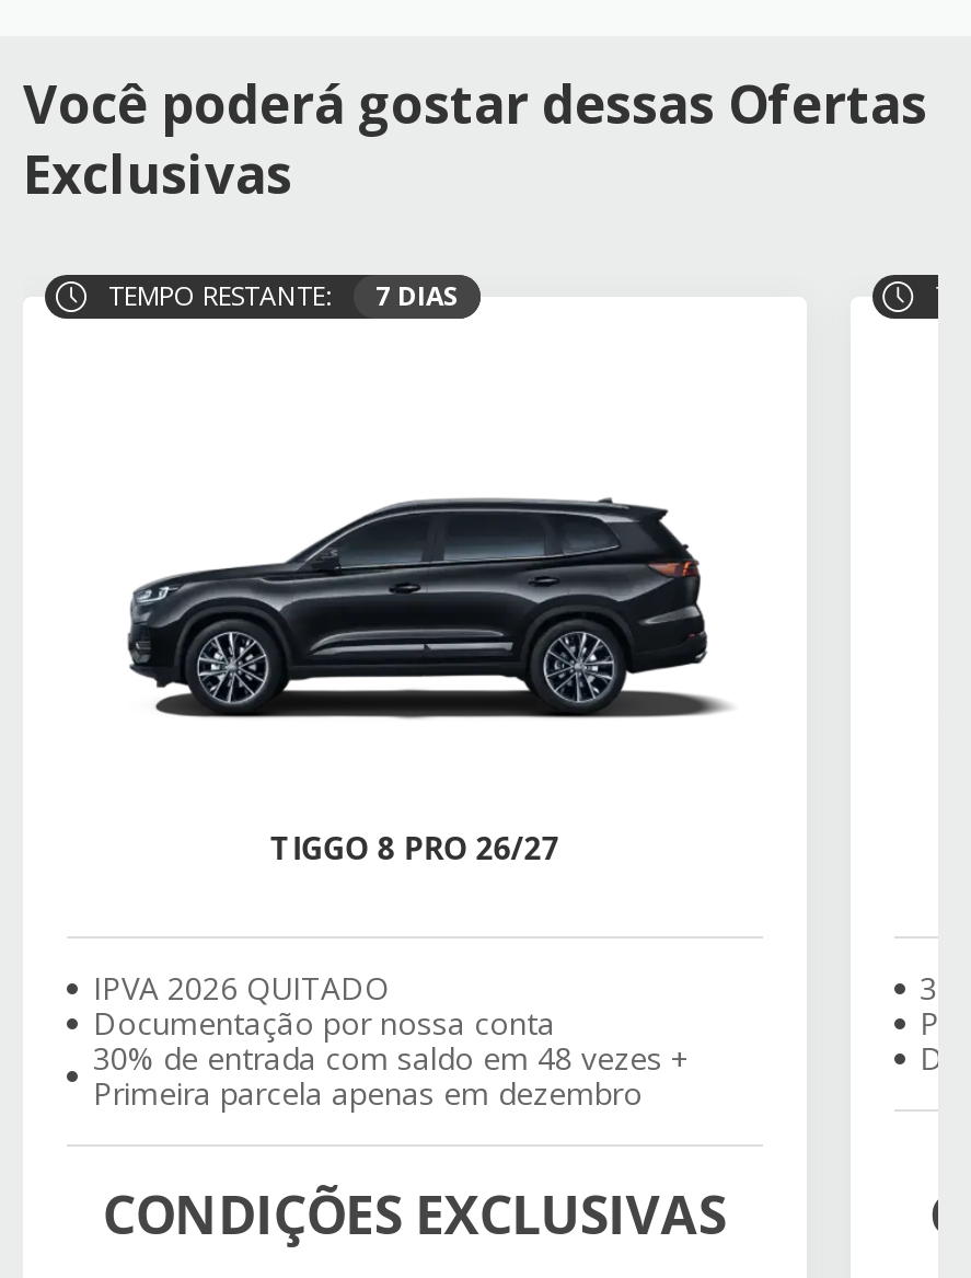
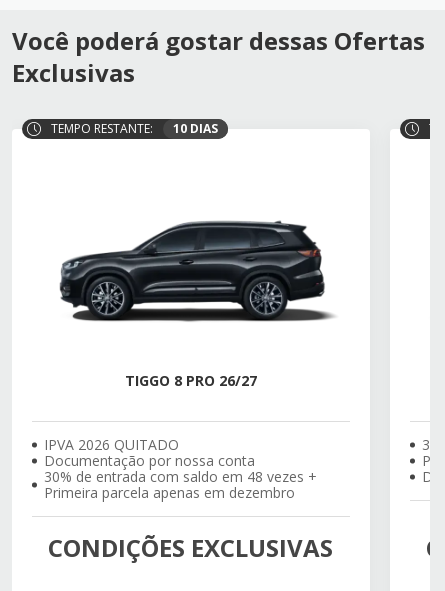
[108,278,459,315] TEMPO RESTANTE: 7 DIAS -> [51,120,218,137] TEMPO RESTANTE: 10 DIAS

